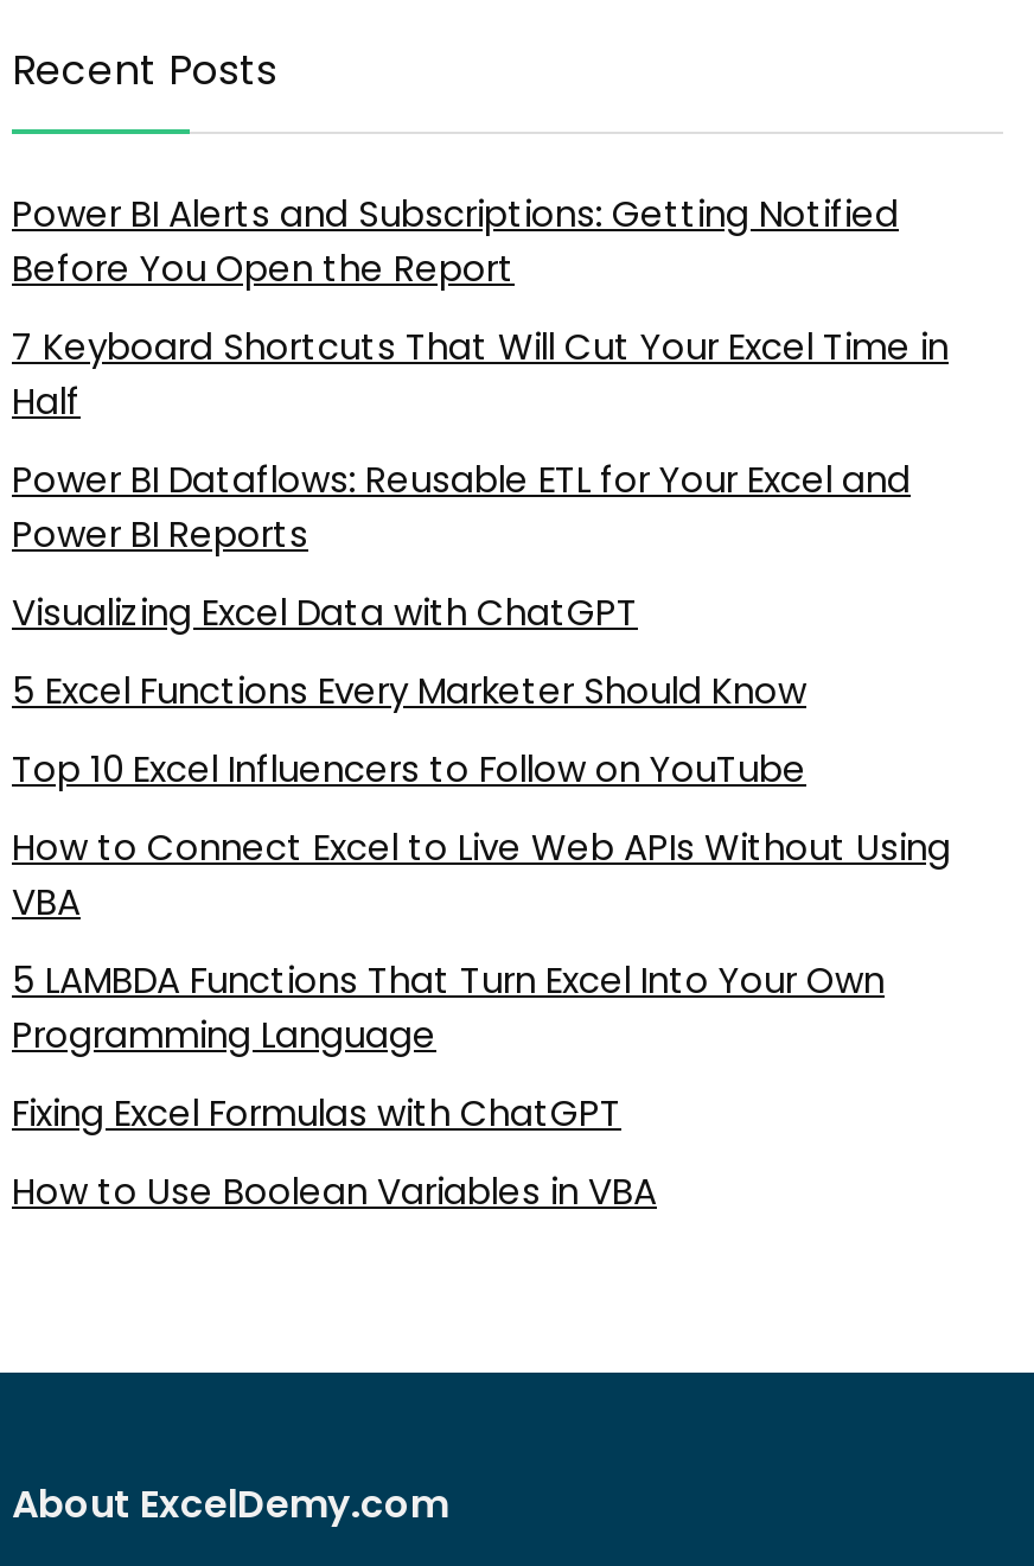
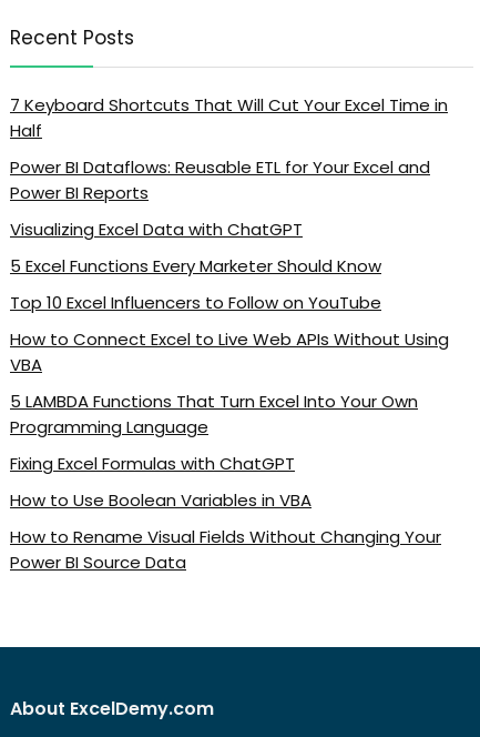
[12,189,899,294] Power BI Alerts and Subscriptions: Getting Notified | Before You Open the Report -> none
moved [12,322,951,1216] -> [10,93,449,512]: 7 Keyboard Shortcuts That Will Cut Your Excel Time in | Half | Power BI Dataflows: Reusable ETL for Your Excel and | ... | Fixing Excel Formulas with ChatGPT | How to Use Boolean Variables in VBA
none -> [10,525,441,574] How to Rename Visual Fields Without Changing Your | Power BI Source Data

